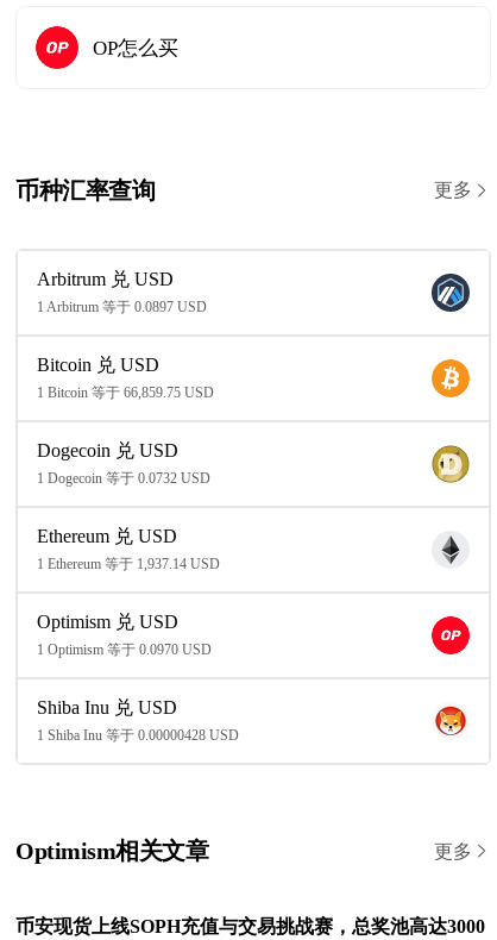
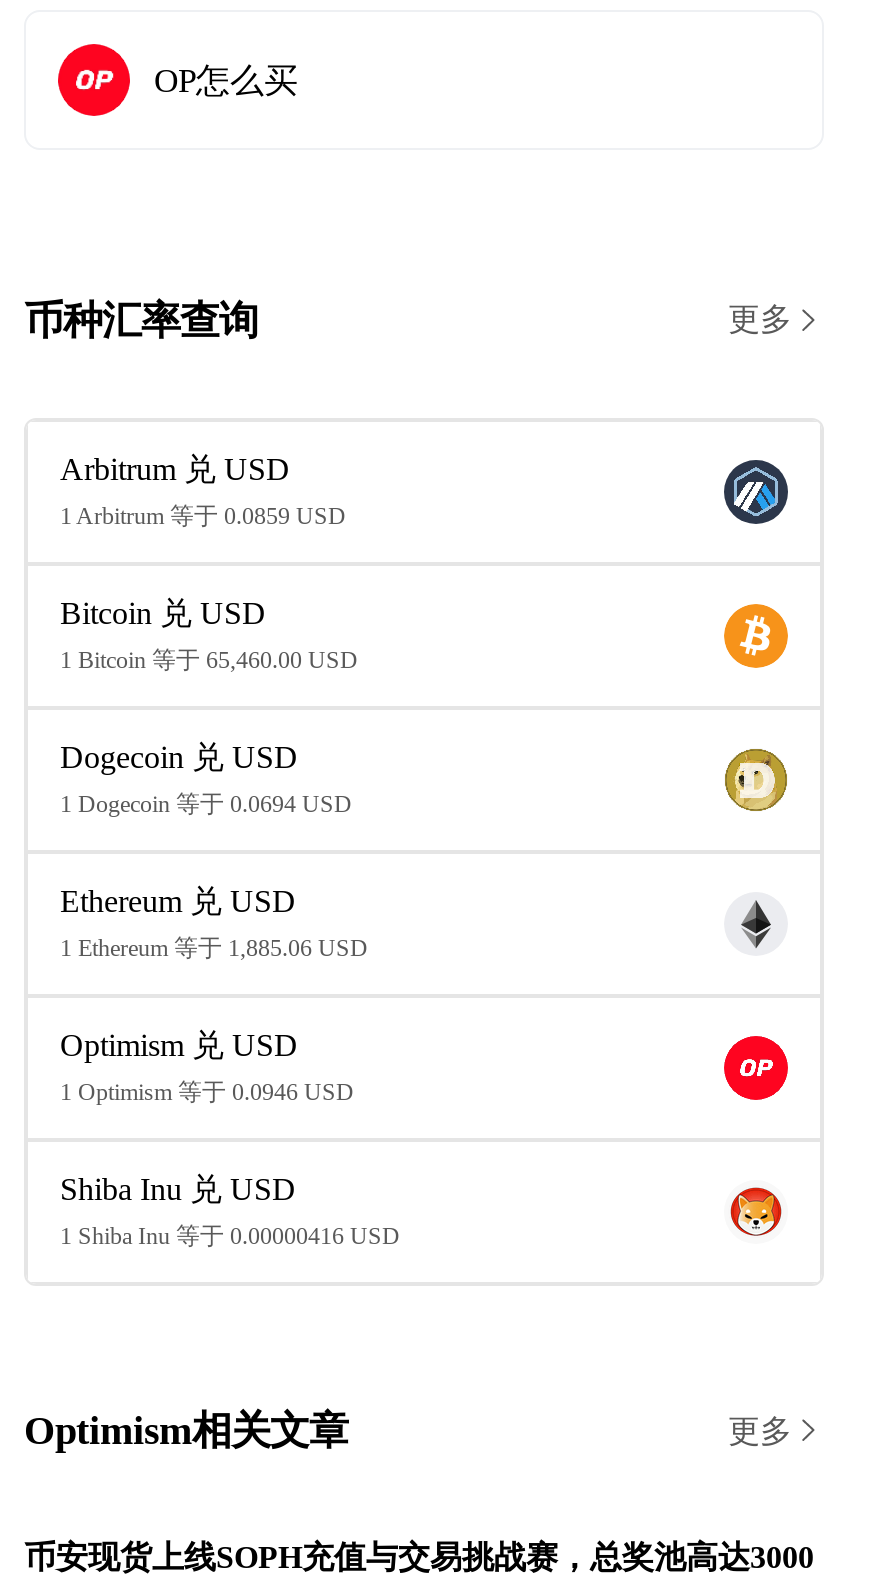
[37,298,207,315] 1 Arbitrum 等于 0.0897 USD -> [60,501,346,529] 1 Arbitrum 等于 0.0859 USD
[37,384,214,400] 1 Bitcoin 等于 66,859.75 USD -> [60,645,358,673] 1 Bitcoin 等于 65,460.00 USD
[37,469,210,486] 1 Dogecoin 等于 0.0732 USD -> [60,789,352,817] 1 Dogecoin 等于 0.0694 USD
[37,555,220,572] 1 Ethereum 等于 1,937.14 USD -> [60,933,368,961] 1 Ethereum 等于 1,885.06 USD
[37,641,212,657] 1 Optimism 等于 0.0970 USD -> [60,1077,354,1105] 1 Optimism 等于 0.0946 USD
[37,726,239,743] 1 Shiba Inu 等于 0.00000428 USD -> [60,1221,400,1249] 1 Shiba Inu 等于 0.00000416 USD

